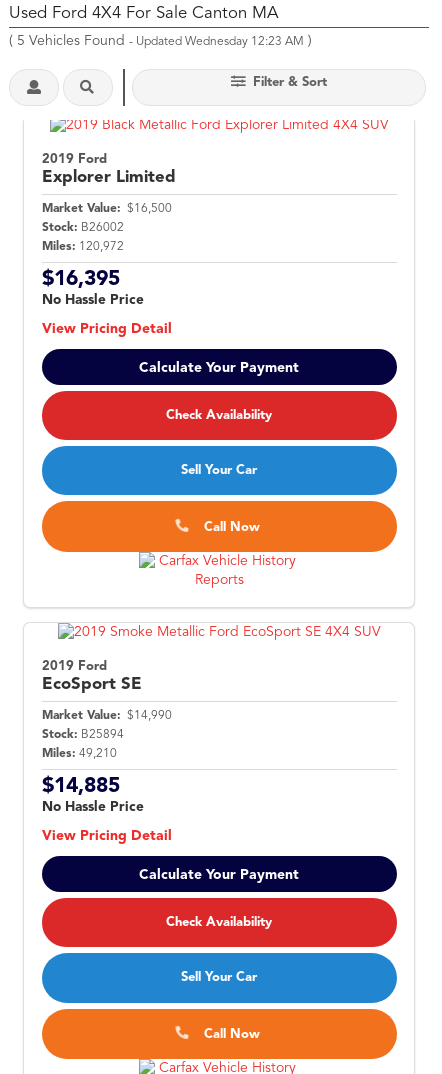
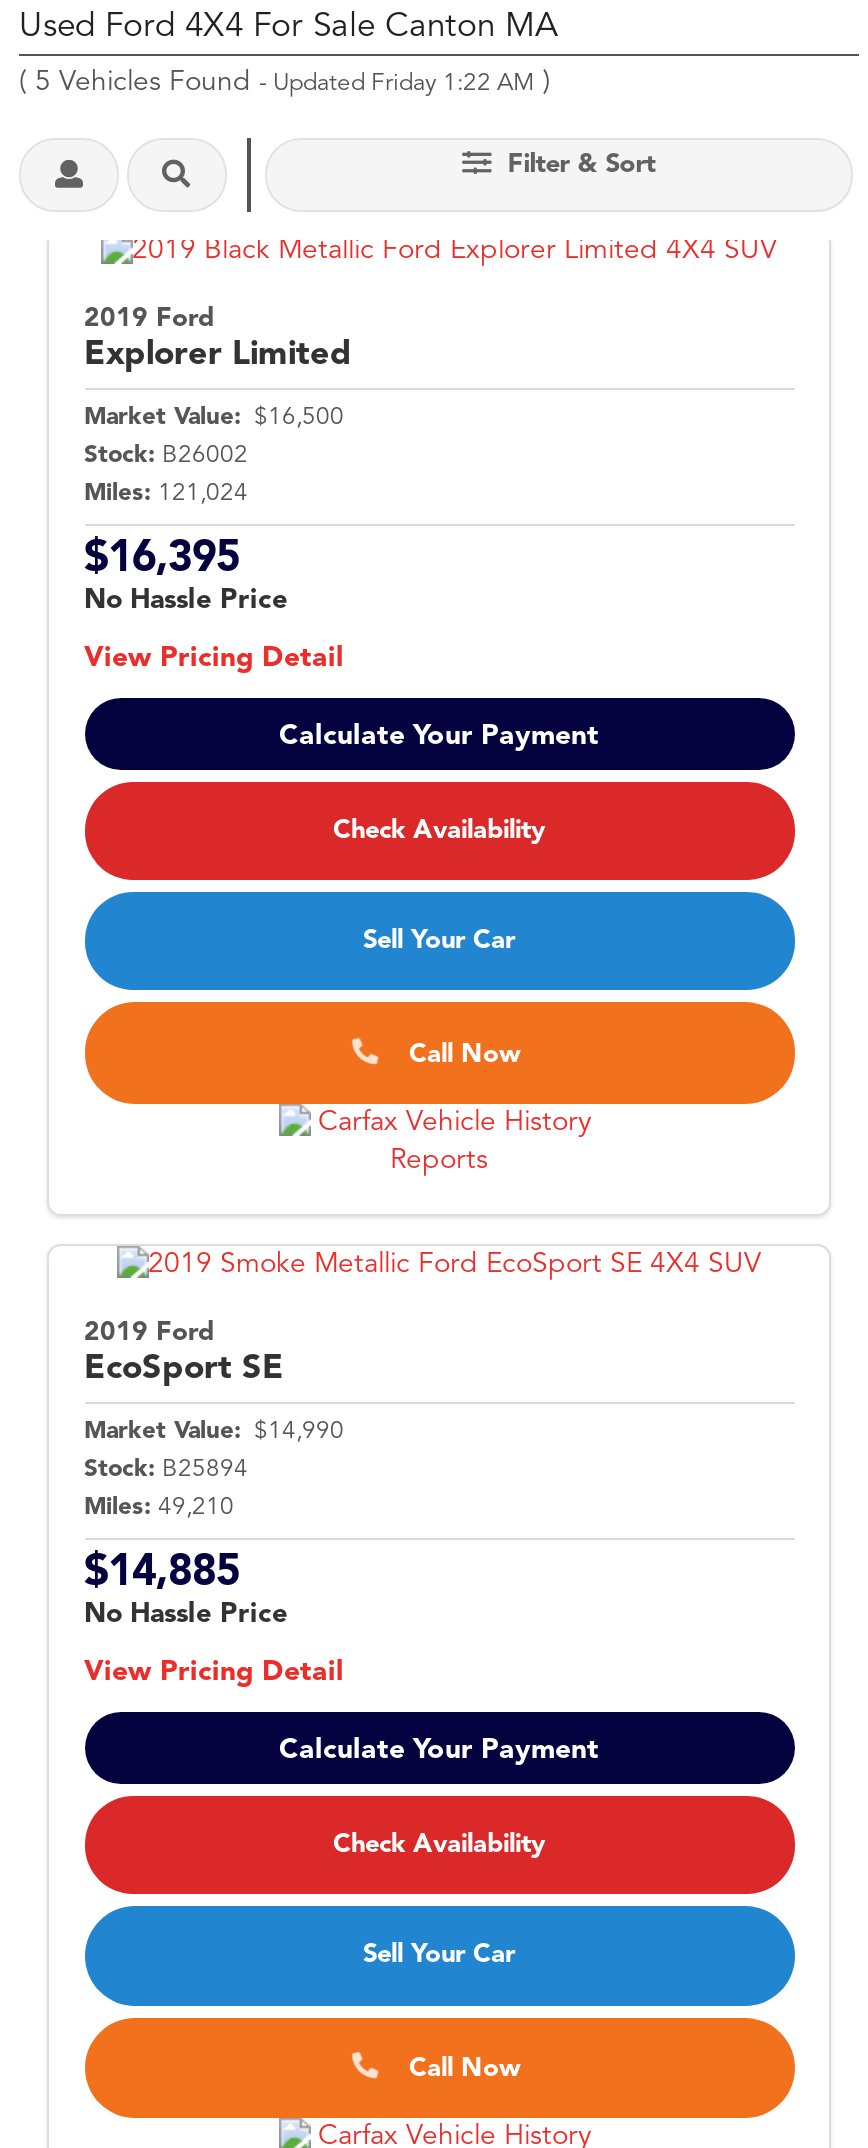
[9,34,312,48] (5 Vehicles Found - Updated Wednesday 12:23 AM) -> [19,68,551,96] (5 Vehicles Found - Updated Friday 1:22 AM)
[41,241,123,253] Miles: 120,972 -> [84,481,248,505] Miles: 121,024

